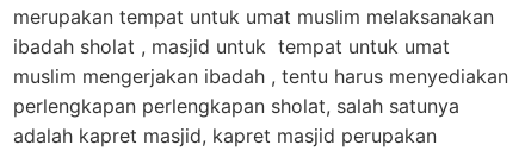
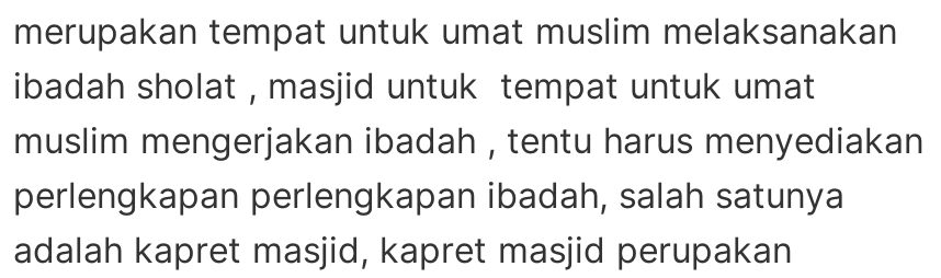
[13,94,459,118] perlengkapan perlengkapan sholat, salah satunya -> [13,173,844,216] perlengkapan perlengkapan ibadah, salah satunya

